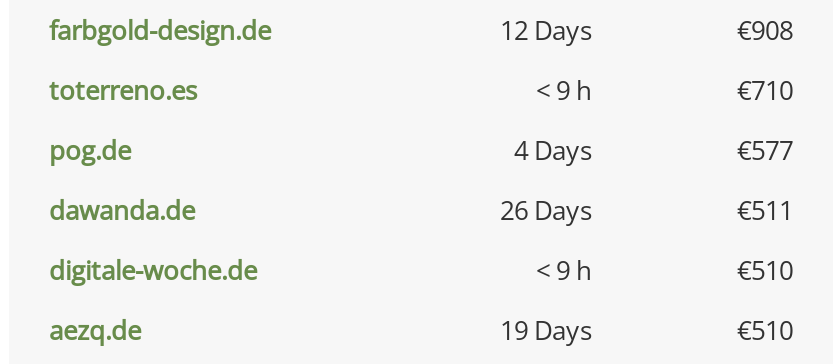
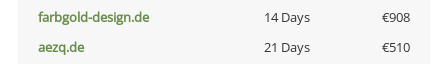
[500,12,592,48] 12 Days -> [263,8,309,26] 14 Days
[49,72,793,288] toterreno.es | < 9 h | €710 | pog.de | 4 Days | €577 | dawanda.de | 26 Days | €511 | digitale-woche.de | < 9 h | €510 -> none
[500,312,592,348] 19 Days -> [263,38,309,56] 21 Days

